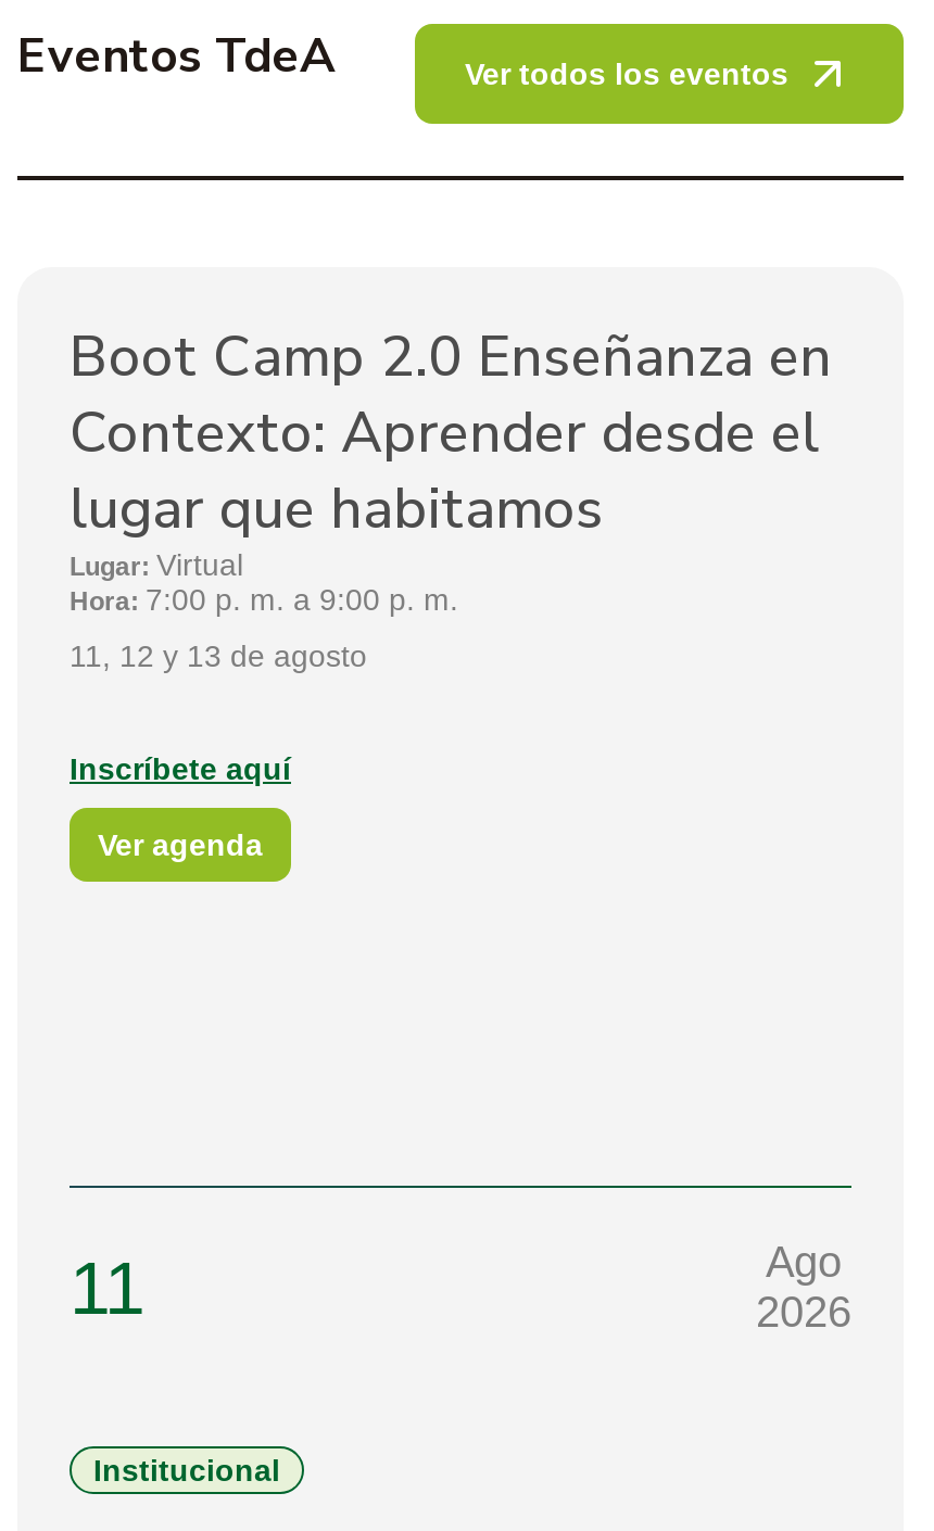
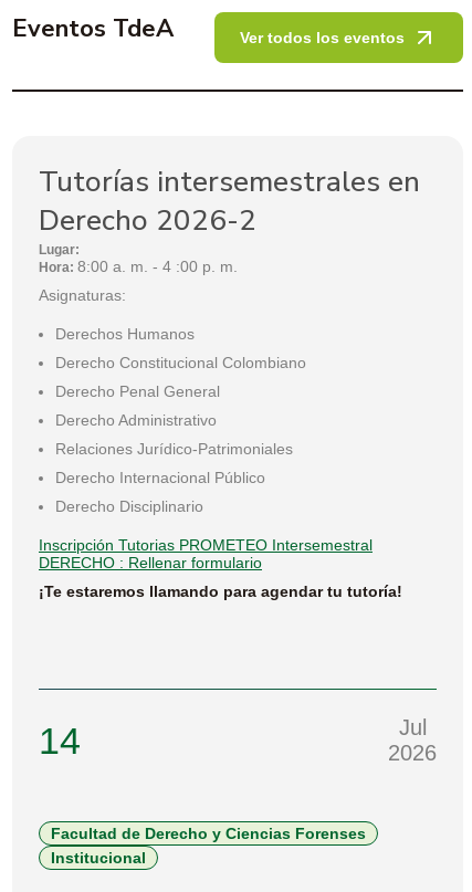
[70,319,832,862] Boot Camp 2.0 Enseñanza en | Contexto: Aprender desde el | lugar que habitamos | Lugar: Virtual | Hora: 7:00 p. m. a 9:00 p. m. | 11, 12 y 13 de agosto | Inscríbete aquí | Ver agenda -> [39,162,420,600] Tutorías intersemestrales en | Derecho 2026-2 | Lugar: | Hora: 8:00 a. m. - 4 :00 p. m. | Asignaturas: | Derechos Humanos | Derecho Constitucional Colombiano | Derecho Penal General | Derecho Administrativo | Relaciones Jurídico-Patrimoniales | Derecho Internacional Público | Derecho Disciplinario | Inscripción Tutorias PROMETEO Intersemestral | DERECHO : Rellenar formulario | ¡Te estaremos llamando para agendar tu tutoría!
[70,1238,842,1328] 11 | Ago -> [39,715,426,761] 14 | Jul
none -> [51,825,366,842] Facultad de Derecho y Ciencias Forenses

